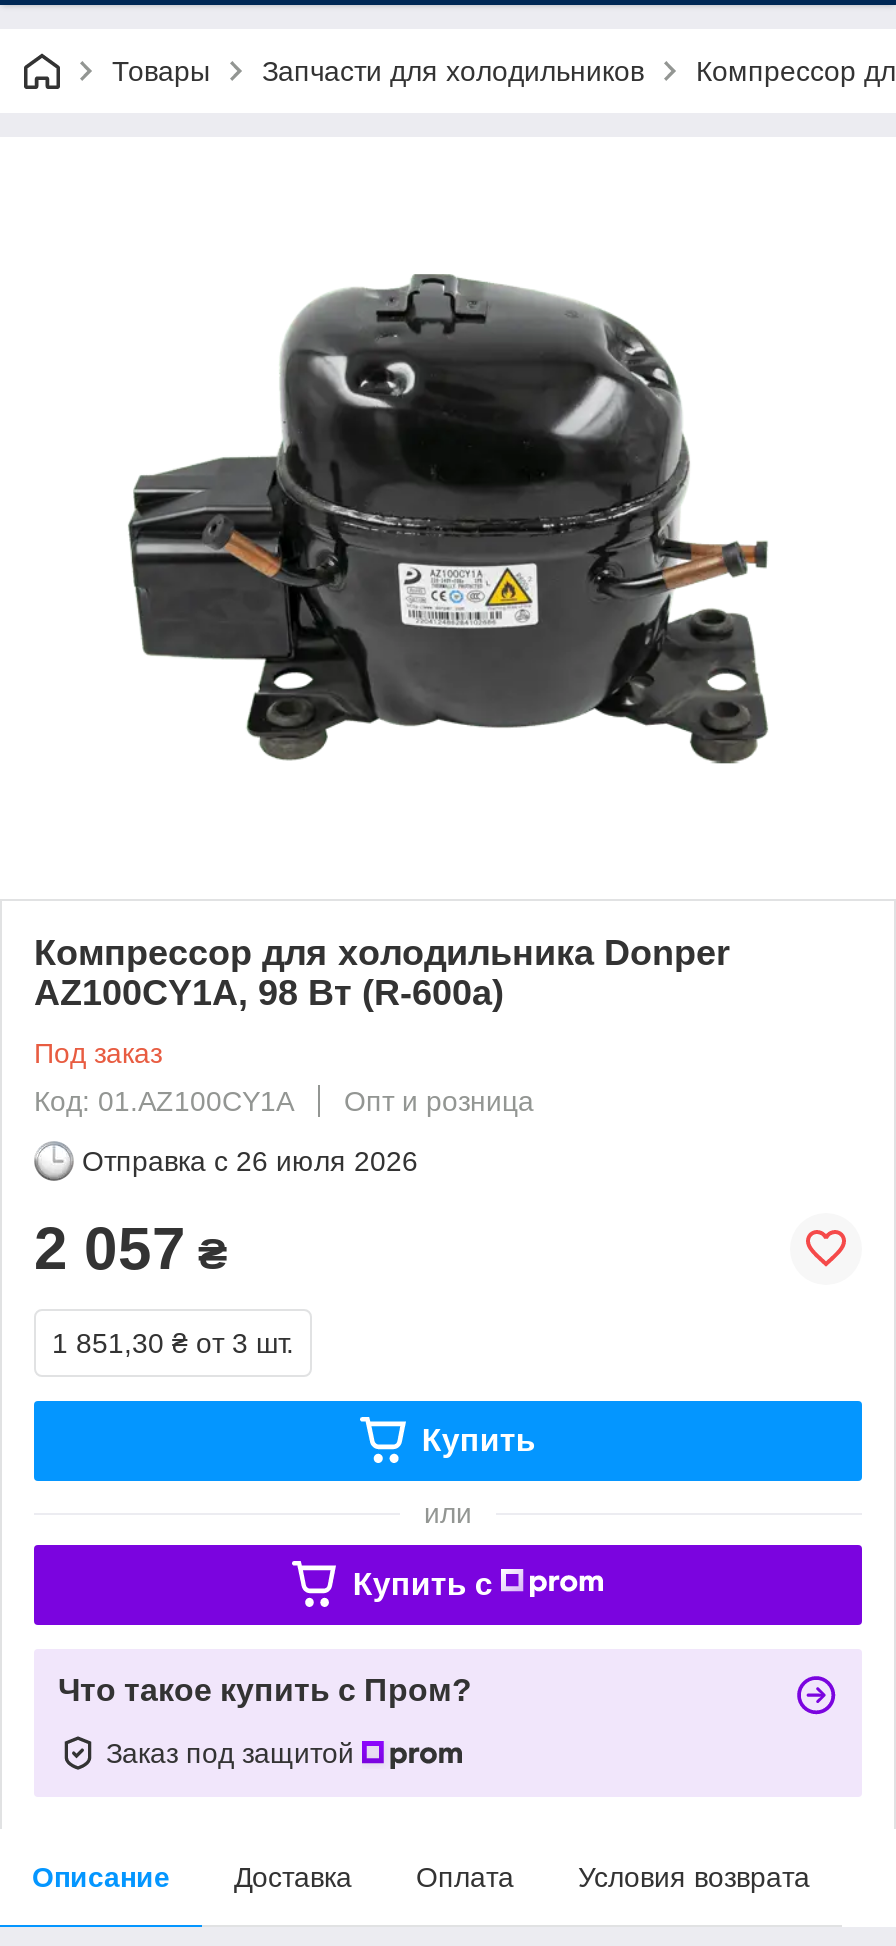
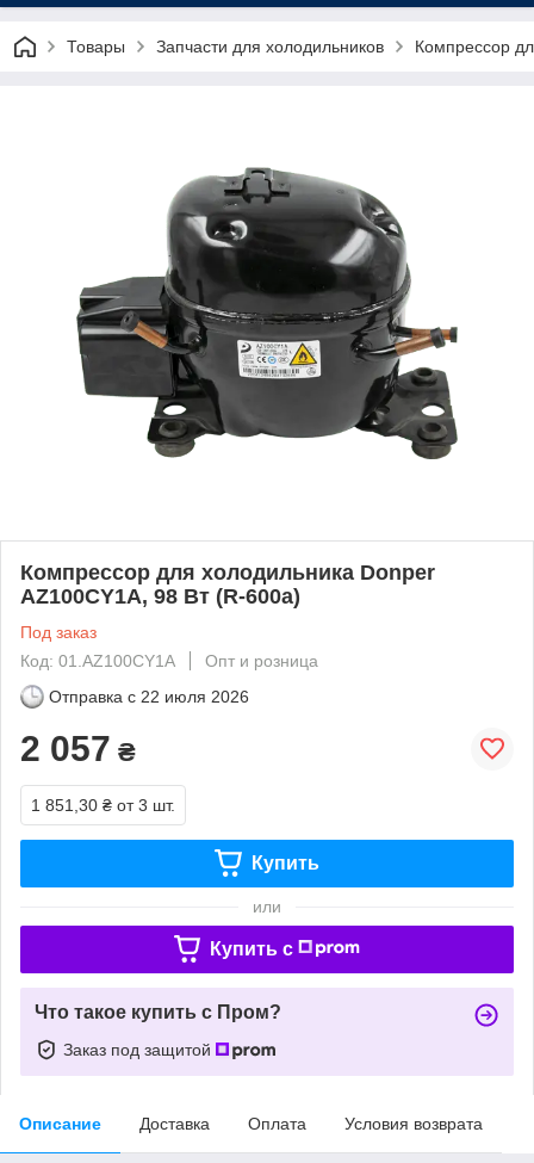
[82,1145,418,1177] Отправка с 26 июля 2026 -> [49,687,249,706] Отправка с 22 июля 2026

